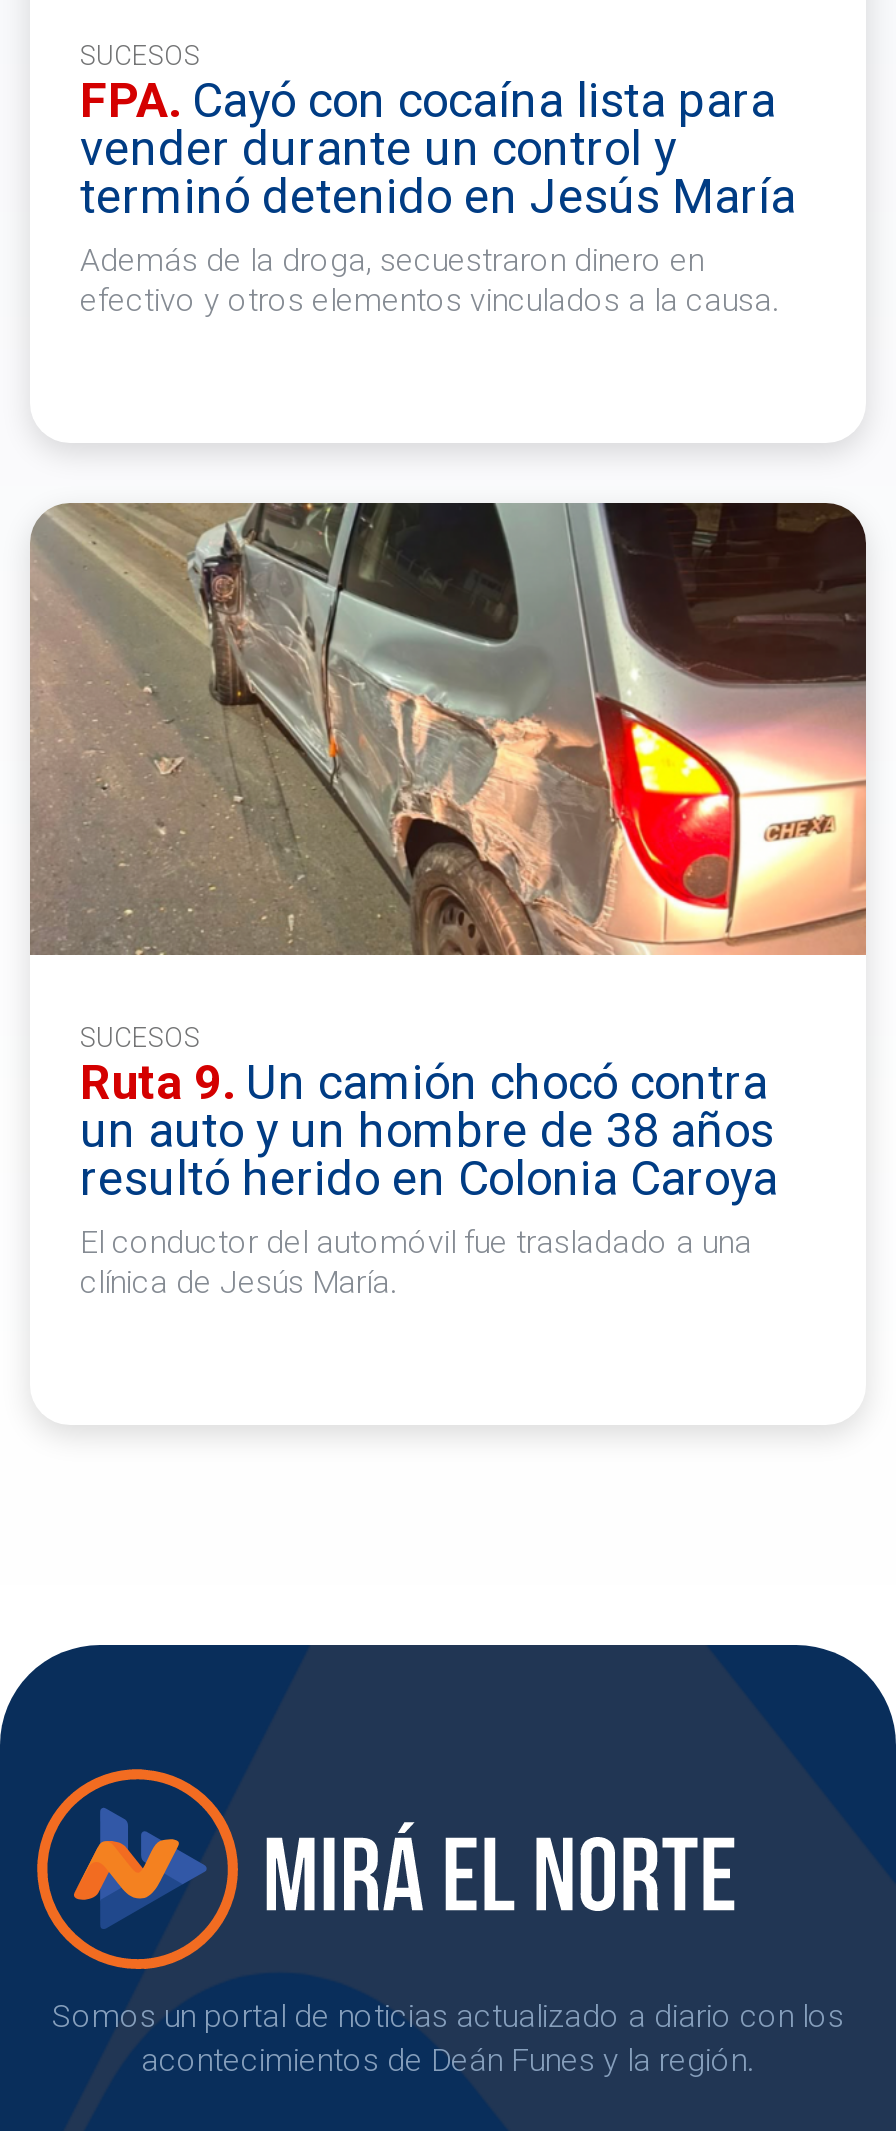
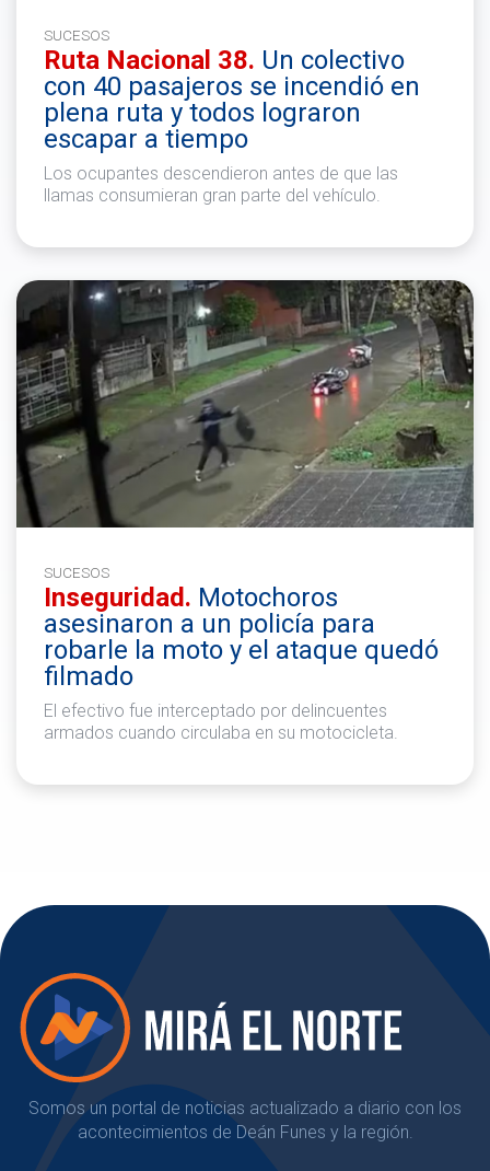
[80,73,796,319] FPA. Cayó con cocaína lista para | vender durante un control y | terminó detenido en Jesús María | Además de la droga, secuestraron dinero en | efectivo y otros elementos vinculados a la causa. -> [44,45,420,206] Ruta Nacional 38. Un colectivo | con 40 pasajeros se incendió en | plena ruta y todos lograron | escapar a tiempo | Los ocupantes descendieron antes de que las | llamas consumieran gran parte del vehículo.
[30,501,868,957] [image] -> [15,279,475,529] [image]
[80,1054,778,1300] Ruta 9. Un camión chocó contra | un auto y un hombre de 38 años | resultó herido en Colonia Caroya | El conductor del automóvil fue trasladado a una | clínica de Jesús María. -> [44,582,439,743] Inseguridad. Motochoros | asesinaron a un policía para | robarle la moto y el ataque quedó | filmado | El efectivo fue interceptado por delincuentes | armados cuando circulaba en su motocicleta.

